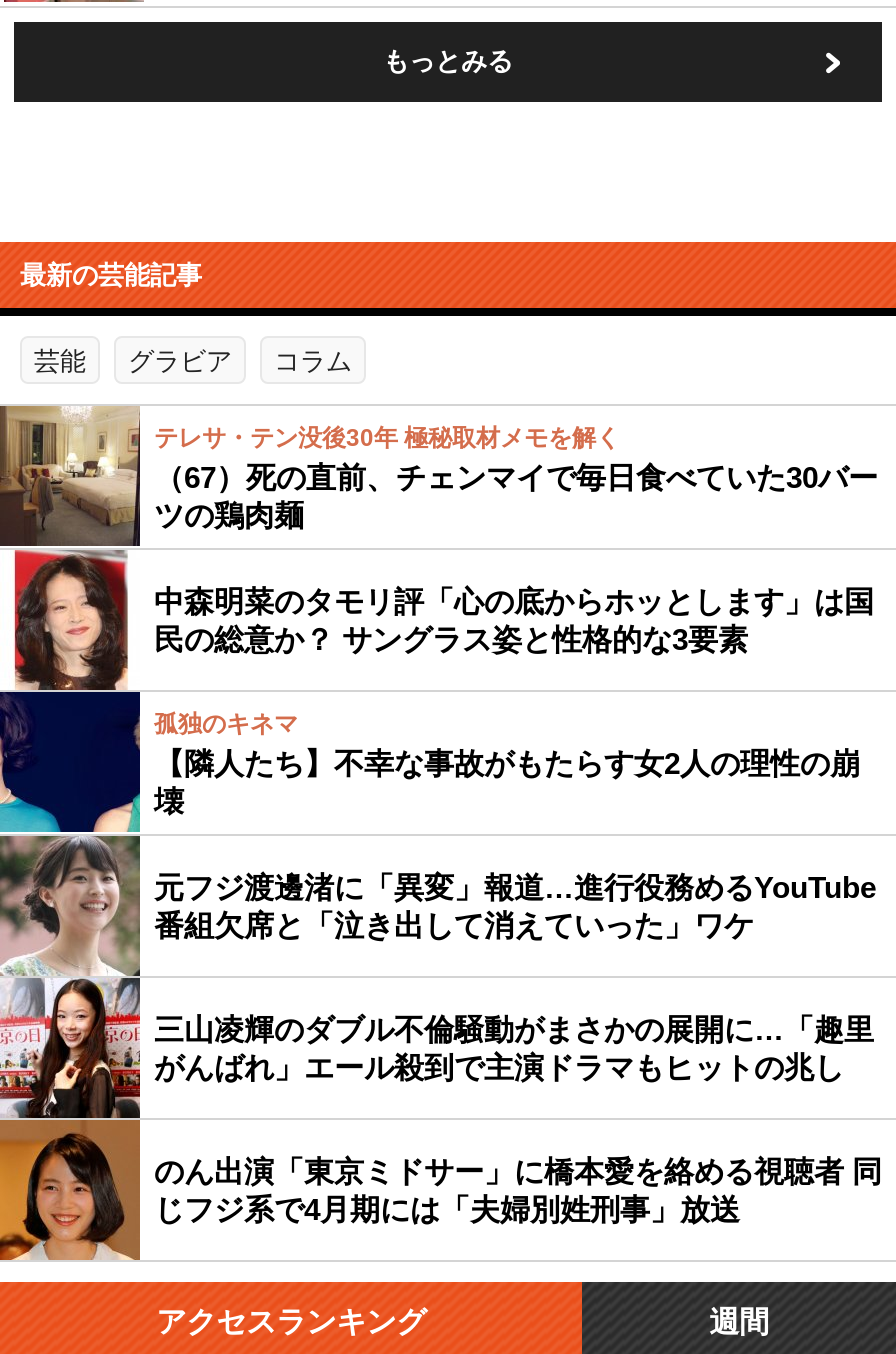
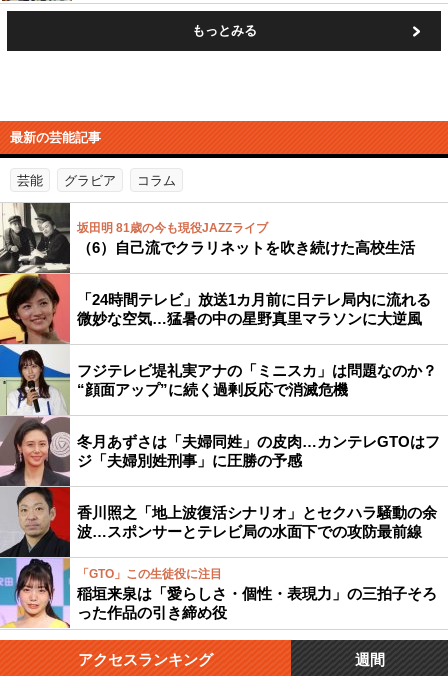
[6,404,878,1262] [image] | テレサ・テン没後30年 極秘取材メモを解く | （67）死の直前、チェンマイで毎日食べていた30バー | ツの鶏肉麺 -> [3,202,415,629] [image] | 坂田明 81歳の今も現役JAZZライブ | （6）自己流でクラリネットを吹き続けた高校生活
[154,584,874,656] 中森明菜のタモリ評「心の底からホッとします」は国 | 民の総意か？ サングラス姿と性格的な3要素 -> [77,291,431,327] 「24時間テレビ」放送1カ月前に日テレ局内に流れる | 微妙な空気…猛暑の中の星野真里マラソンに大逆風
[154,710,860,818] 孤独のキネマ | 【隣人たち】不幸な事故がもたらす女2人の理性の崩 | 壊 -> [77,362,437,398] フジテレビ堤礼実アナの「ミニスカ」は問題なのか？ | “顔面アップ”に続く過剰反応で消滅危機
[154,870,876,942] 元フジ渡邊渚に「異変」報道…進行役務めるYouTube | 番組欠席と「泣き出して消えていった」ワケ -> [77,433,440,469] 冬月あずさは「夫婦同姓」の皮肉…カンテレGTOはフ | ジ「夫婦別姓刑事」に圧勝の予感
[154,1012,874,1084] 三山凌輝のダブル不倫騒動がまさかの展開に…「趣里 | がんばれ」エール殺到で主演ドラマもヒットの兆し -> [77,504,437,540] 香川照之「地上波復活シナリオ」とセクハラ騒動の余 | 波…スポンサーとテレビ局の水面下での攻防最前線
[154,1154,882,1226] のん出演「東京ミドサー」に橋本愛を絡める視聴者 同 | じフジ系で4月期には「夫婦別姓刑事」放送 -> [77,567,437,621] 「GTO」この生徒役に注目 | 稲垣来泉は「愛らしさ・個性・表現力」の三拍子そろ | った作品の引き締め役

